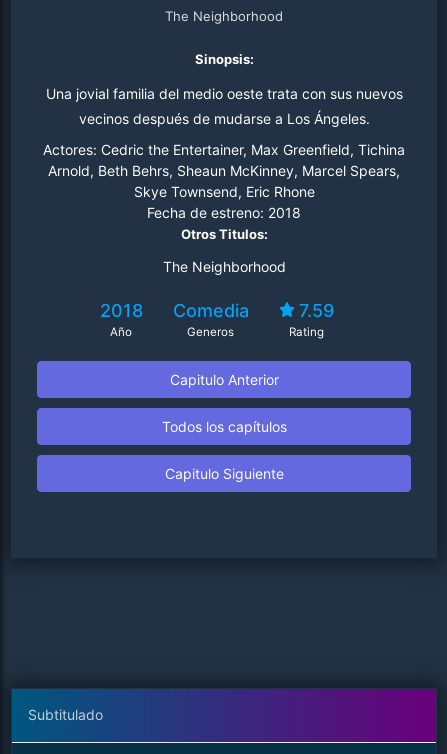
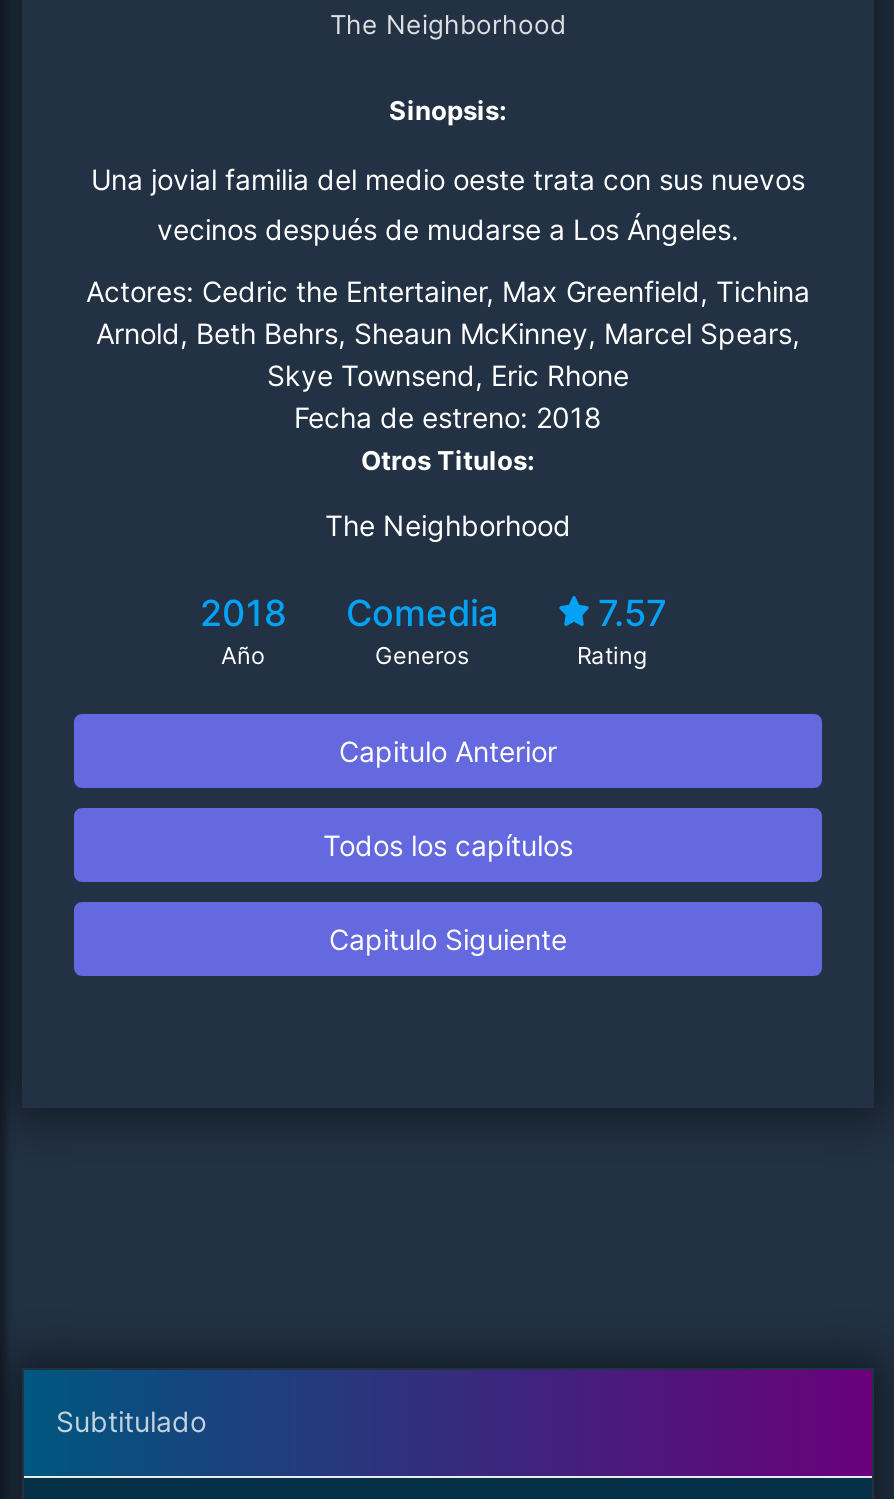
[298,300,333,321] 7.59 -> [598,591,666,633] 7.57

